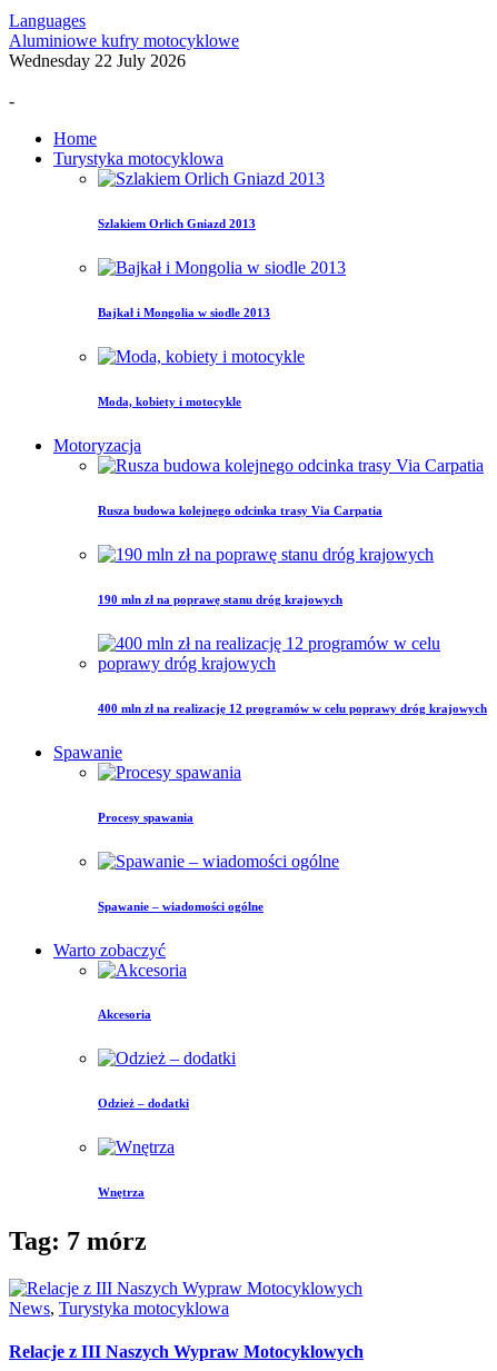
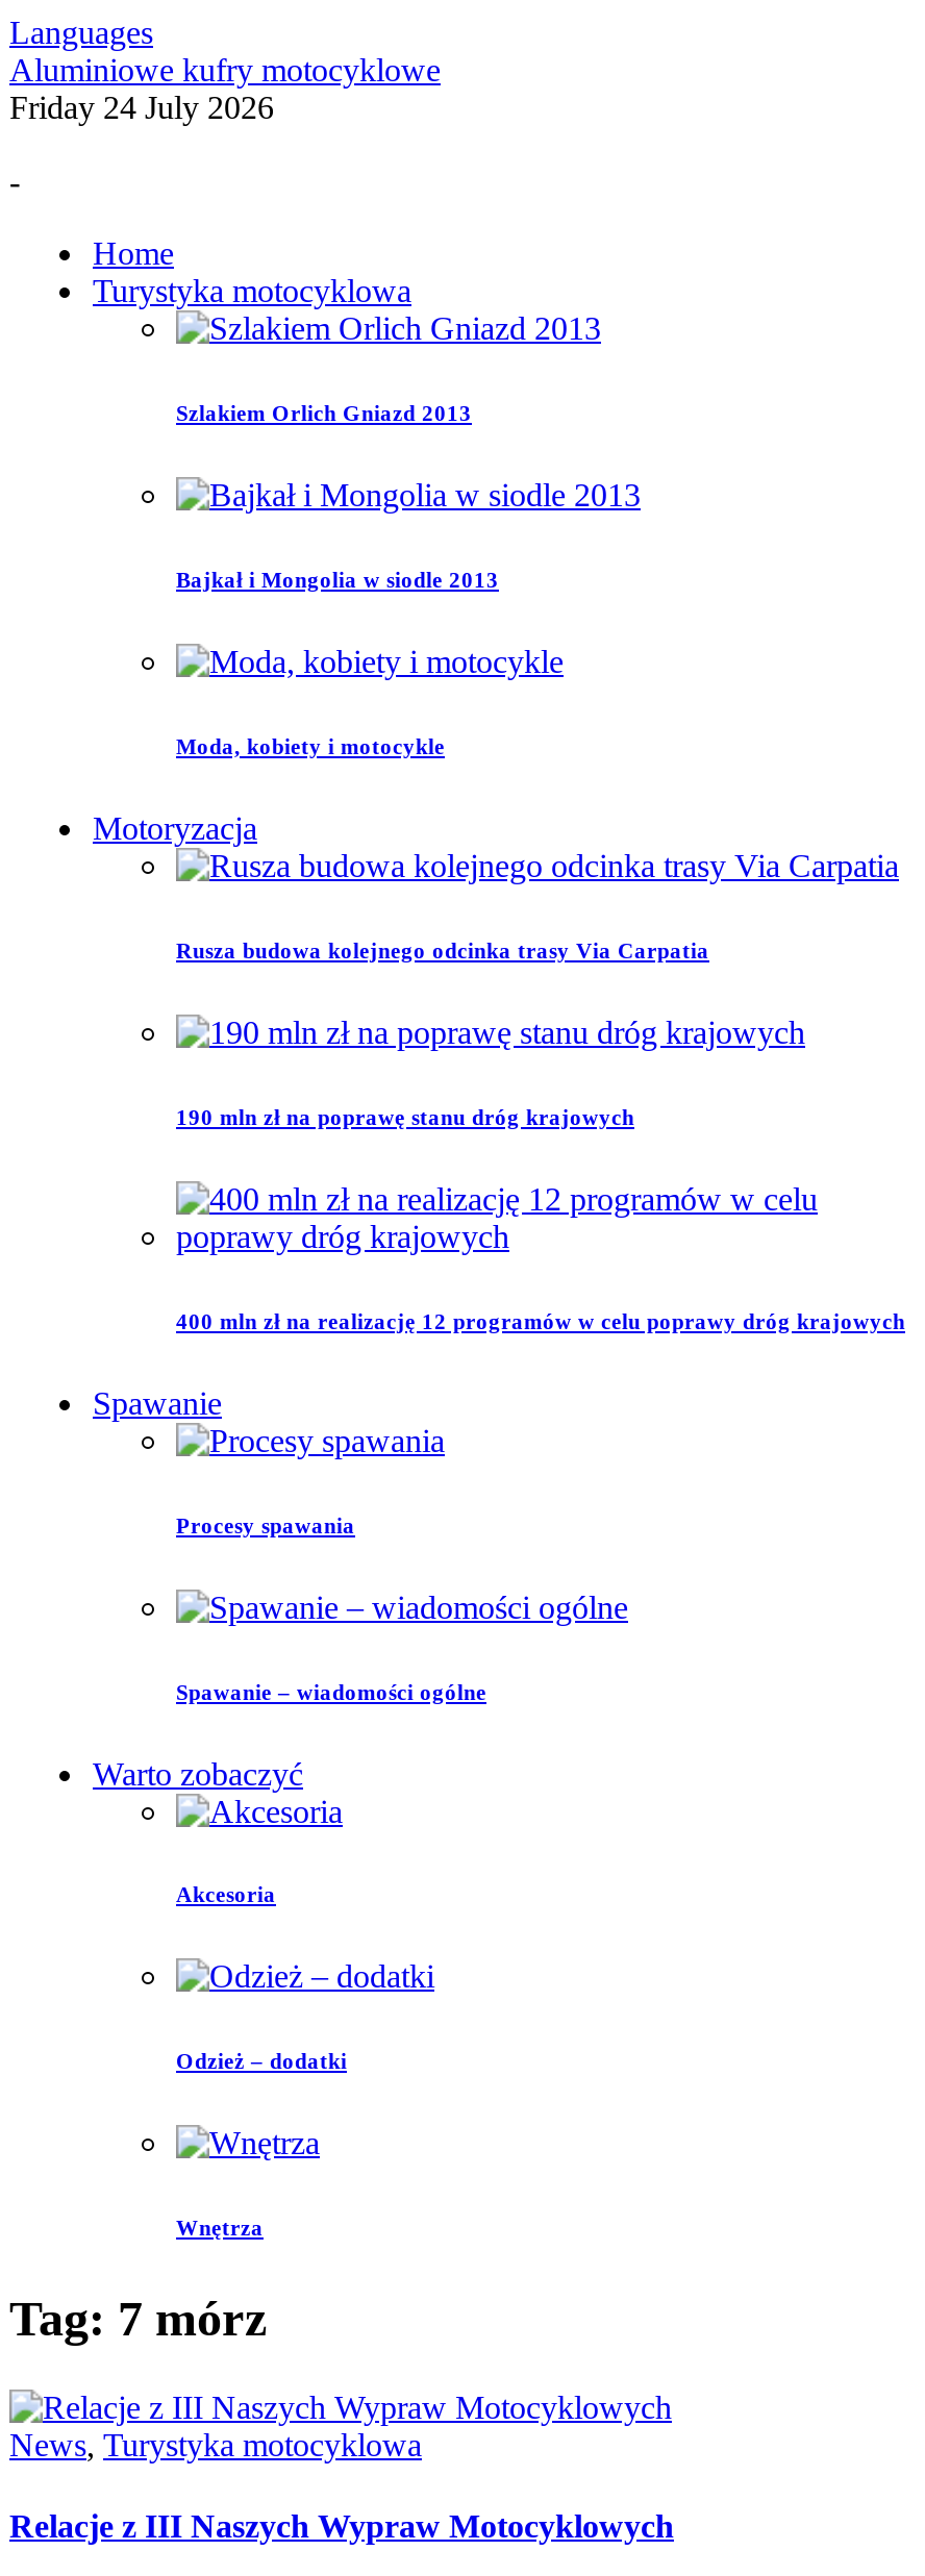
[9,51,186,70] Wednesday 22 July 2026 -> [9,90,274,125] Friday 24 July 2026

